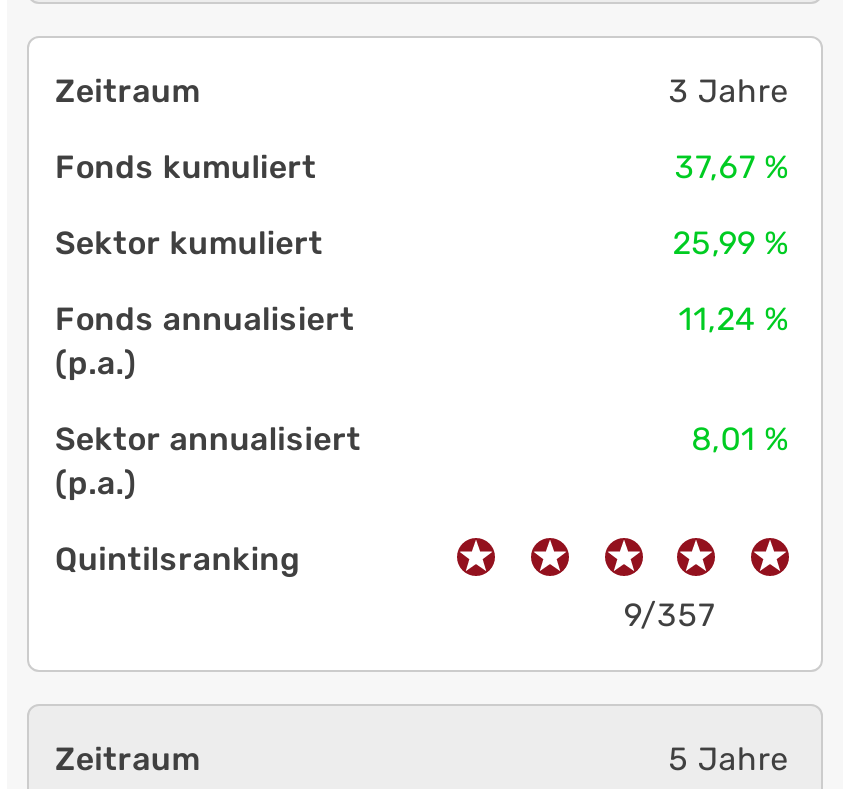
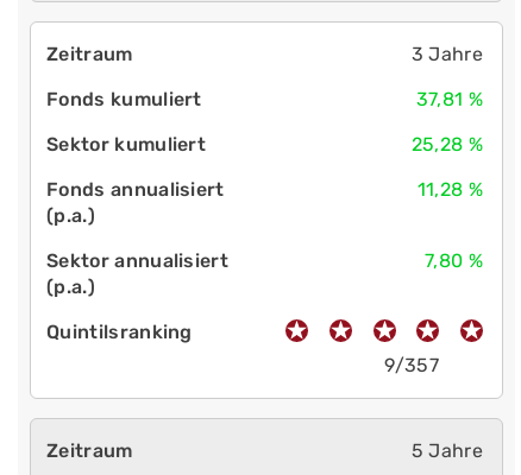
[675,147,789,185] 37,67 % -> [416,88,483,110] 37,81 %
[673,223,789,261] 25,99 % -> [411,133,483,155] 25,28 %
[679,299,789,337] 11,24 % -> [417,178,483,200] 11,28 %
[691,419,789,457] 8,01 % -> [425,249,483,272] 7,80 %

